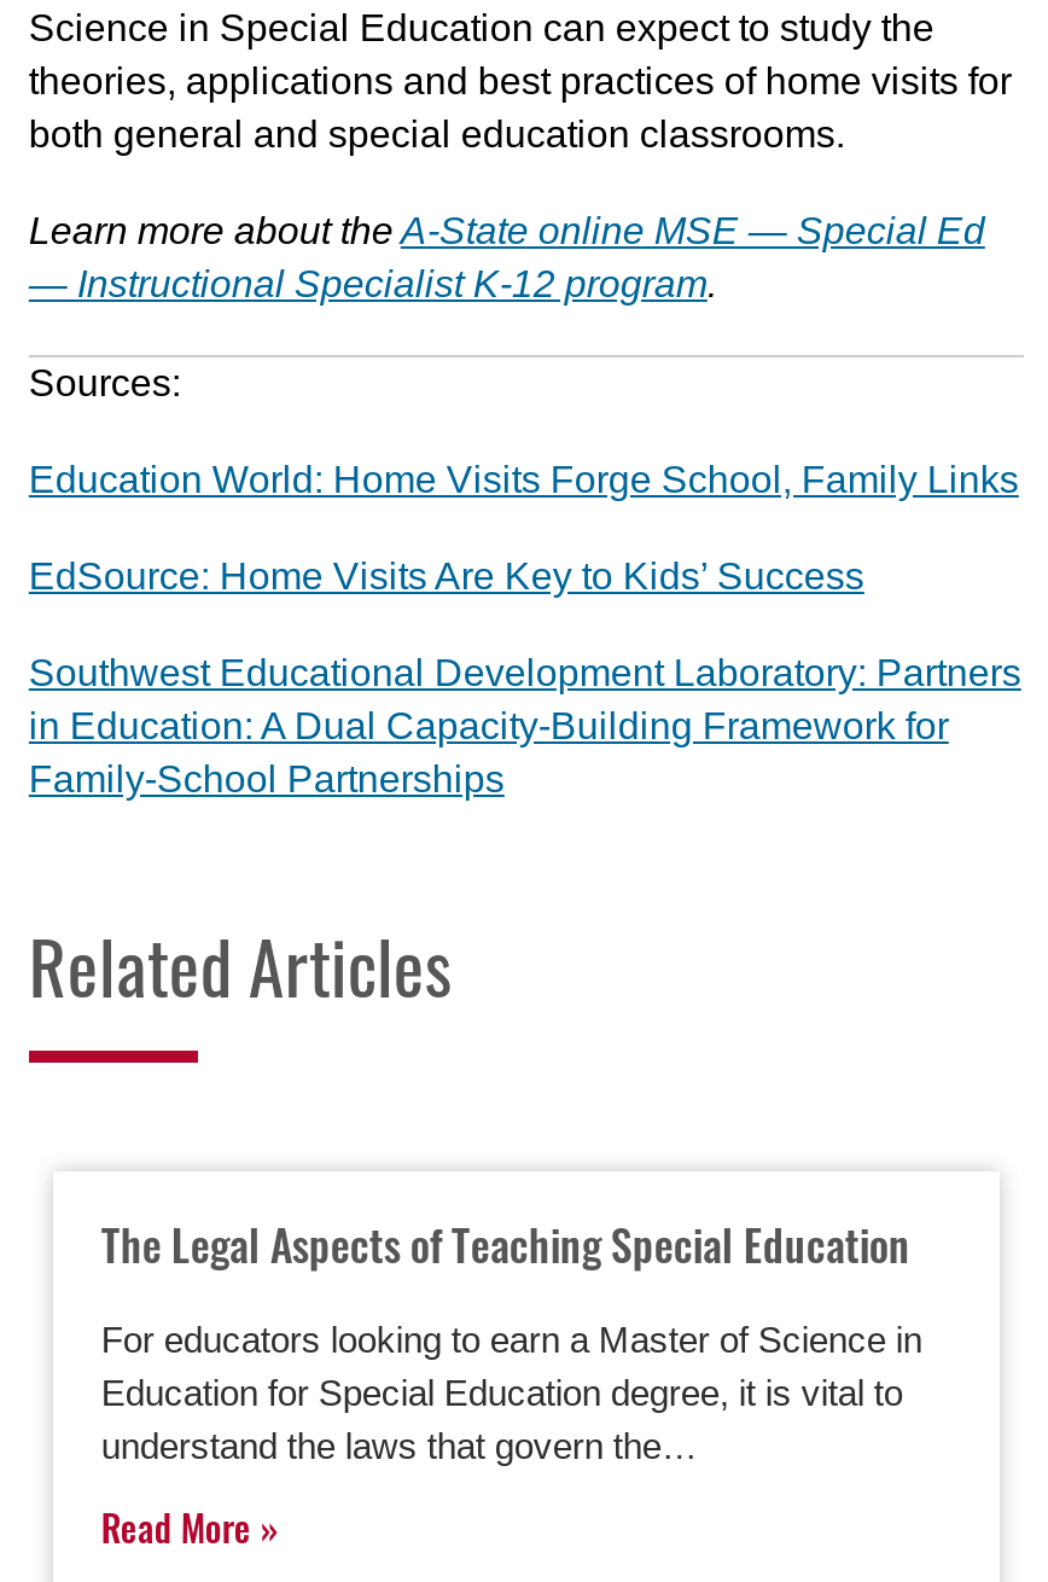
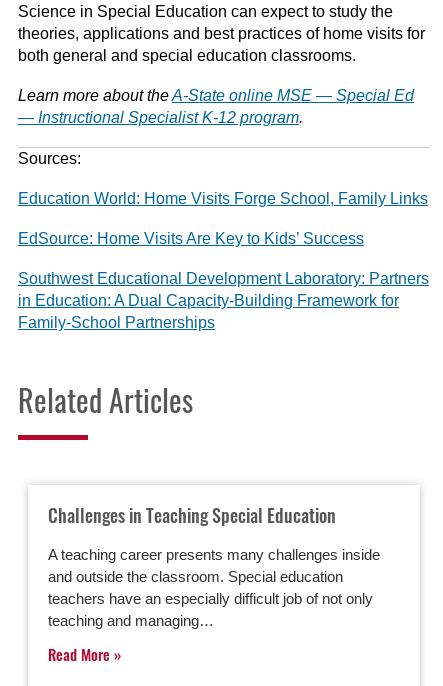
[101,1213,910,1276] The Legal Aspects of Teaching Special Education -> [48,502,336,528] Challenges in Teaching Special Education
[101,1319,922,1466] For educators looking to earn a Master of Science in | Education for Special Education degree, it is vital to | understand the laws that govern the… -> [48,546,380,629] A teaching career presents many challenges inside | and outside the classroom. Special education | teachers have an especially difficult job of not only | teaching and managing…

